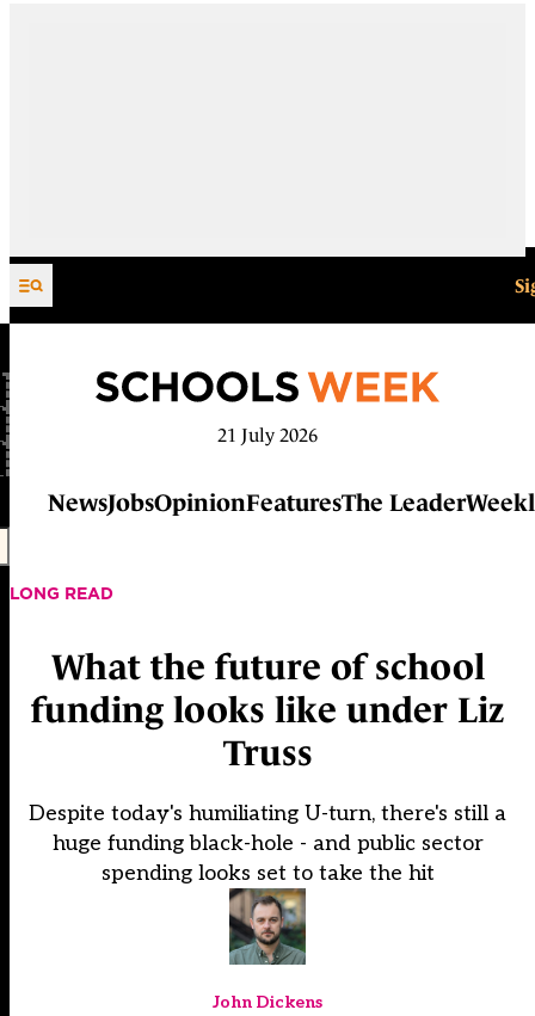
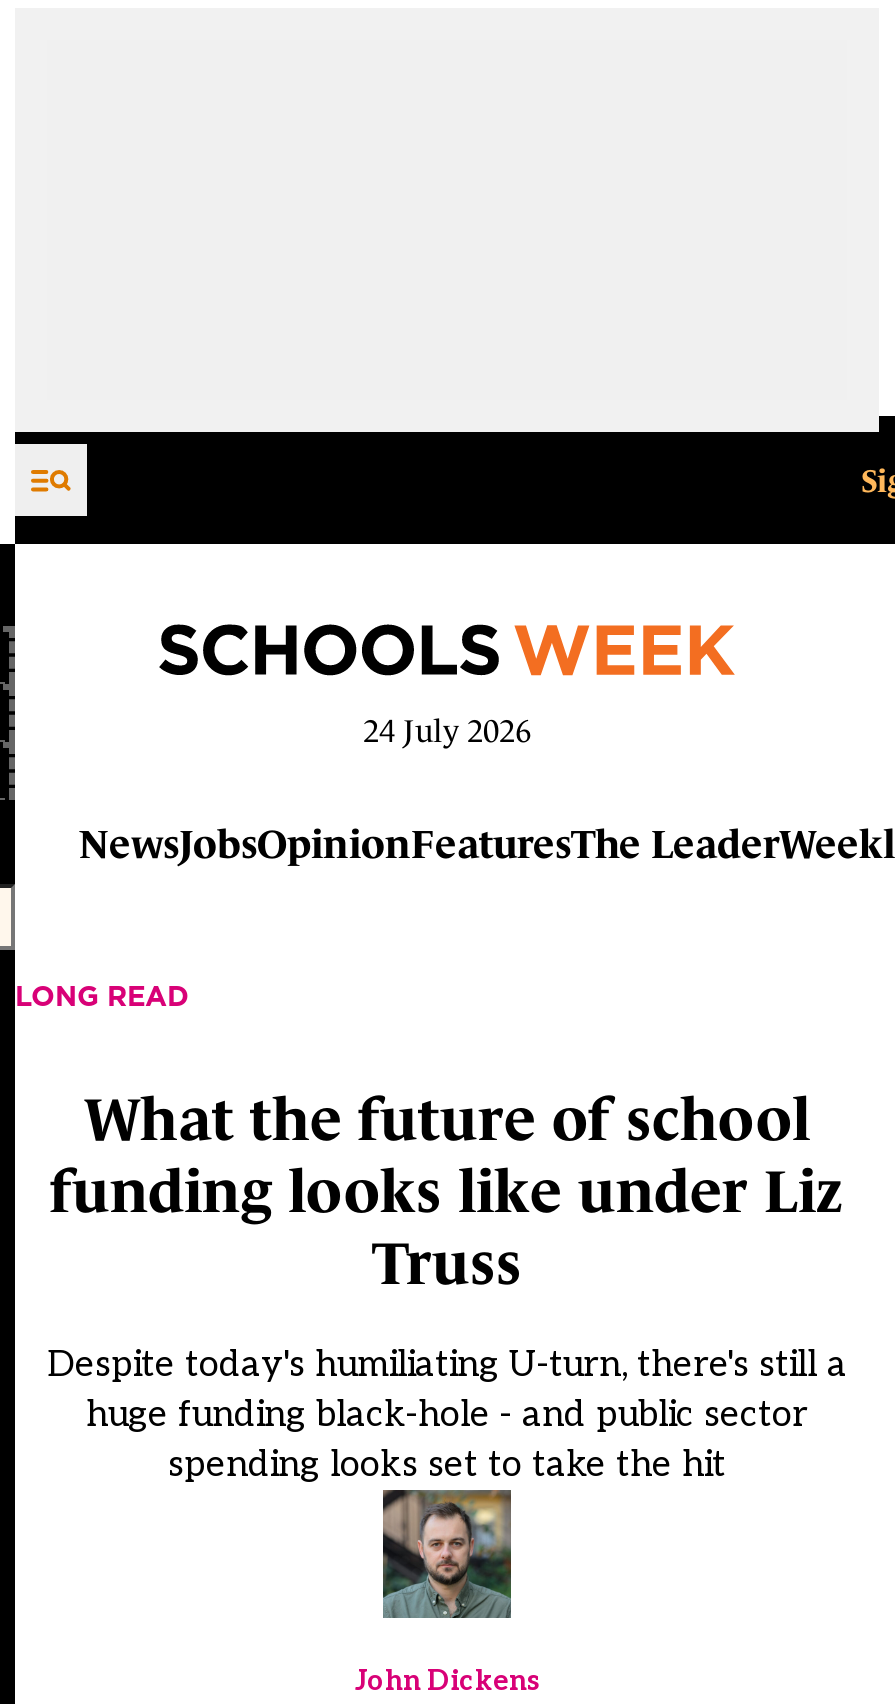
[217,425,318,445] 21 July 2026 -> [363,714,531,748] 24 July 2026

